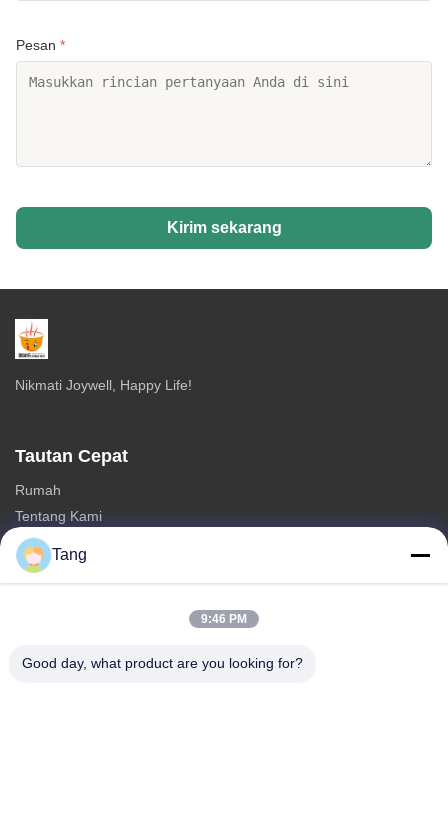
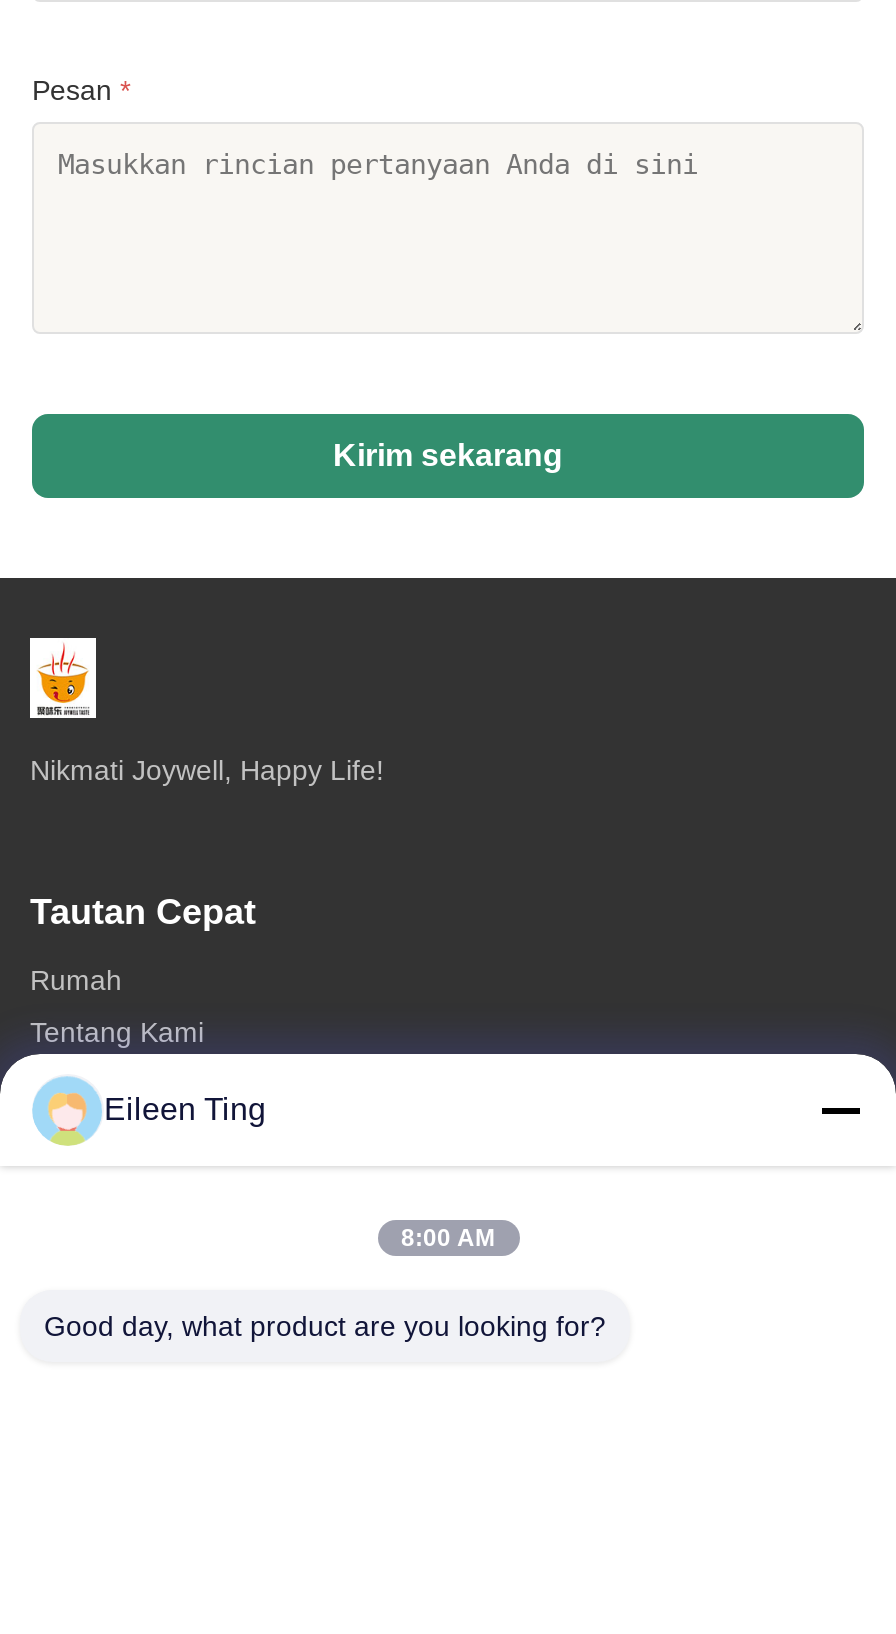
[52,546,87,563] Tang -> [104,1092,266,1126] Eileen Ting
[201,612,247,626] 9:46 PM -> [401,1224,495,1252] 8:00 AM

